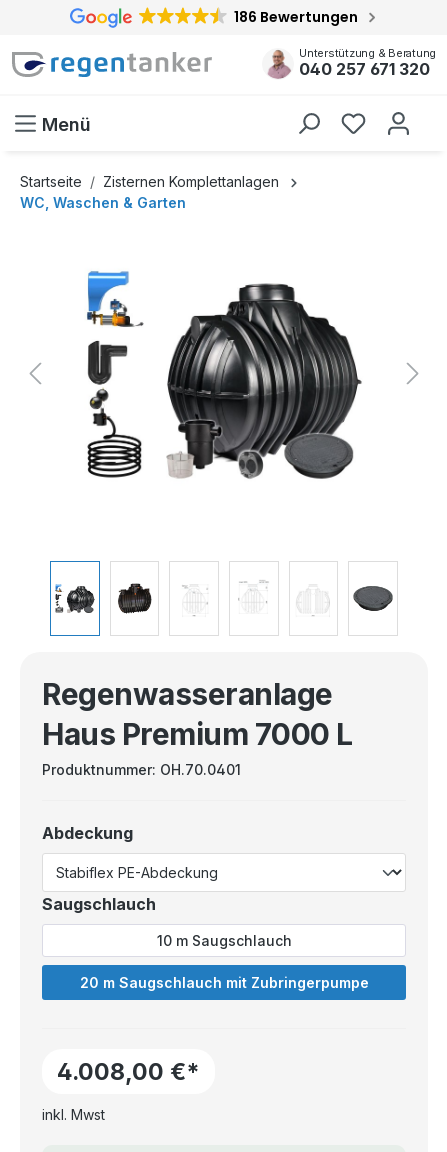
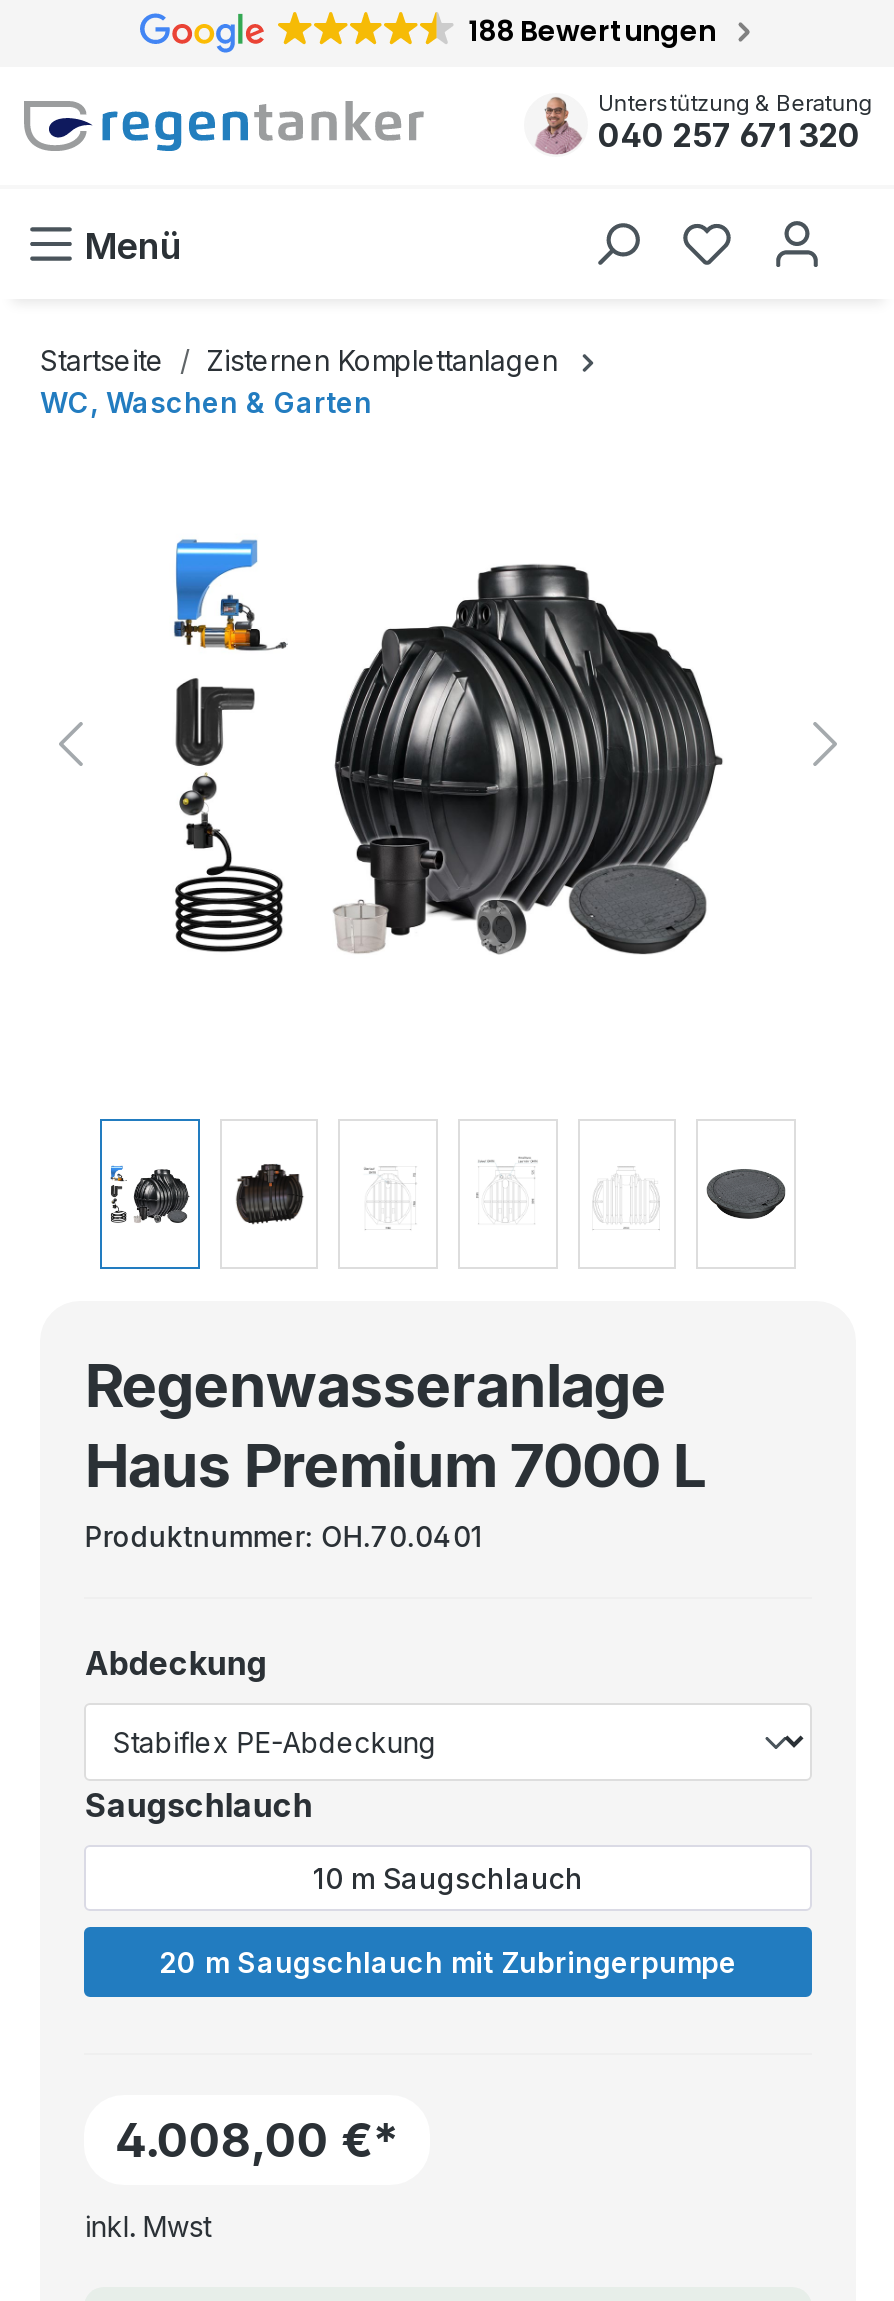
[234,7,358,27] 186 Bewertungen -> [468,11,716,51] 188 Bewertungen

